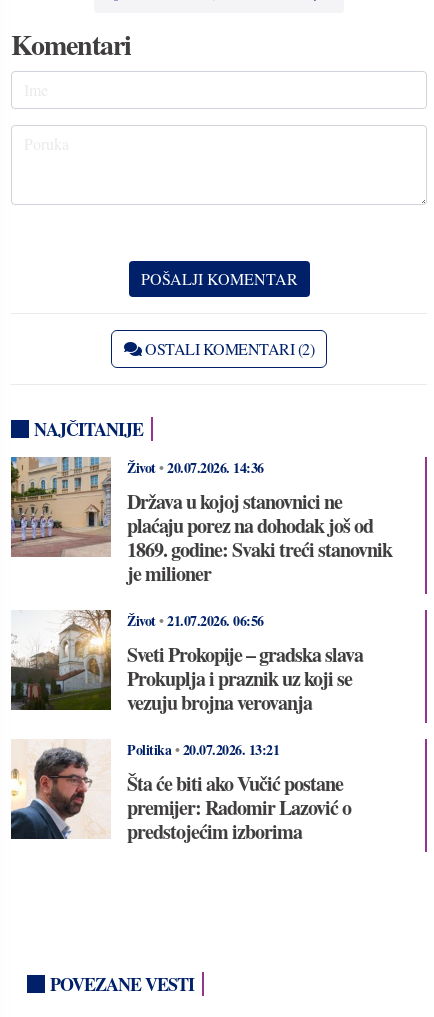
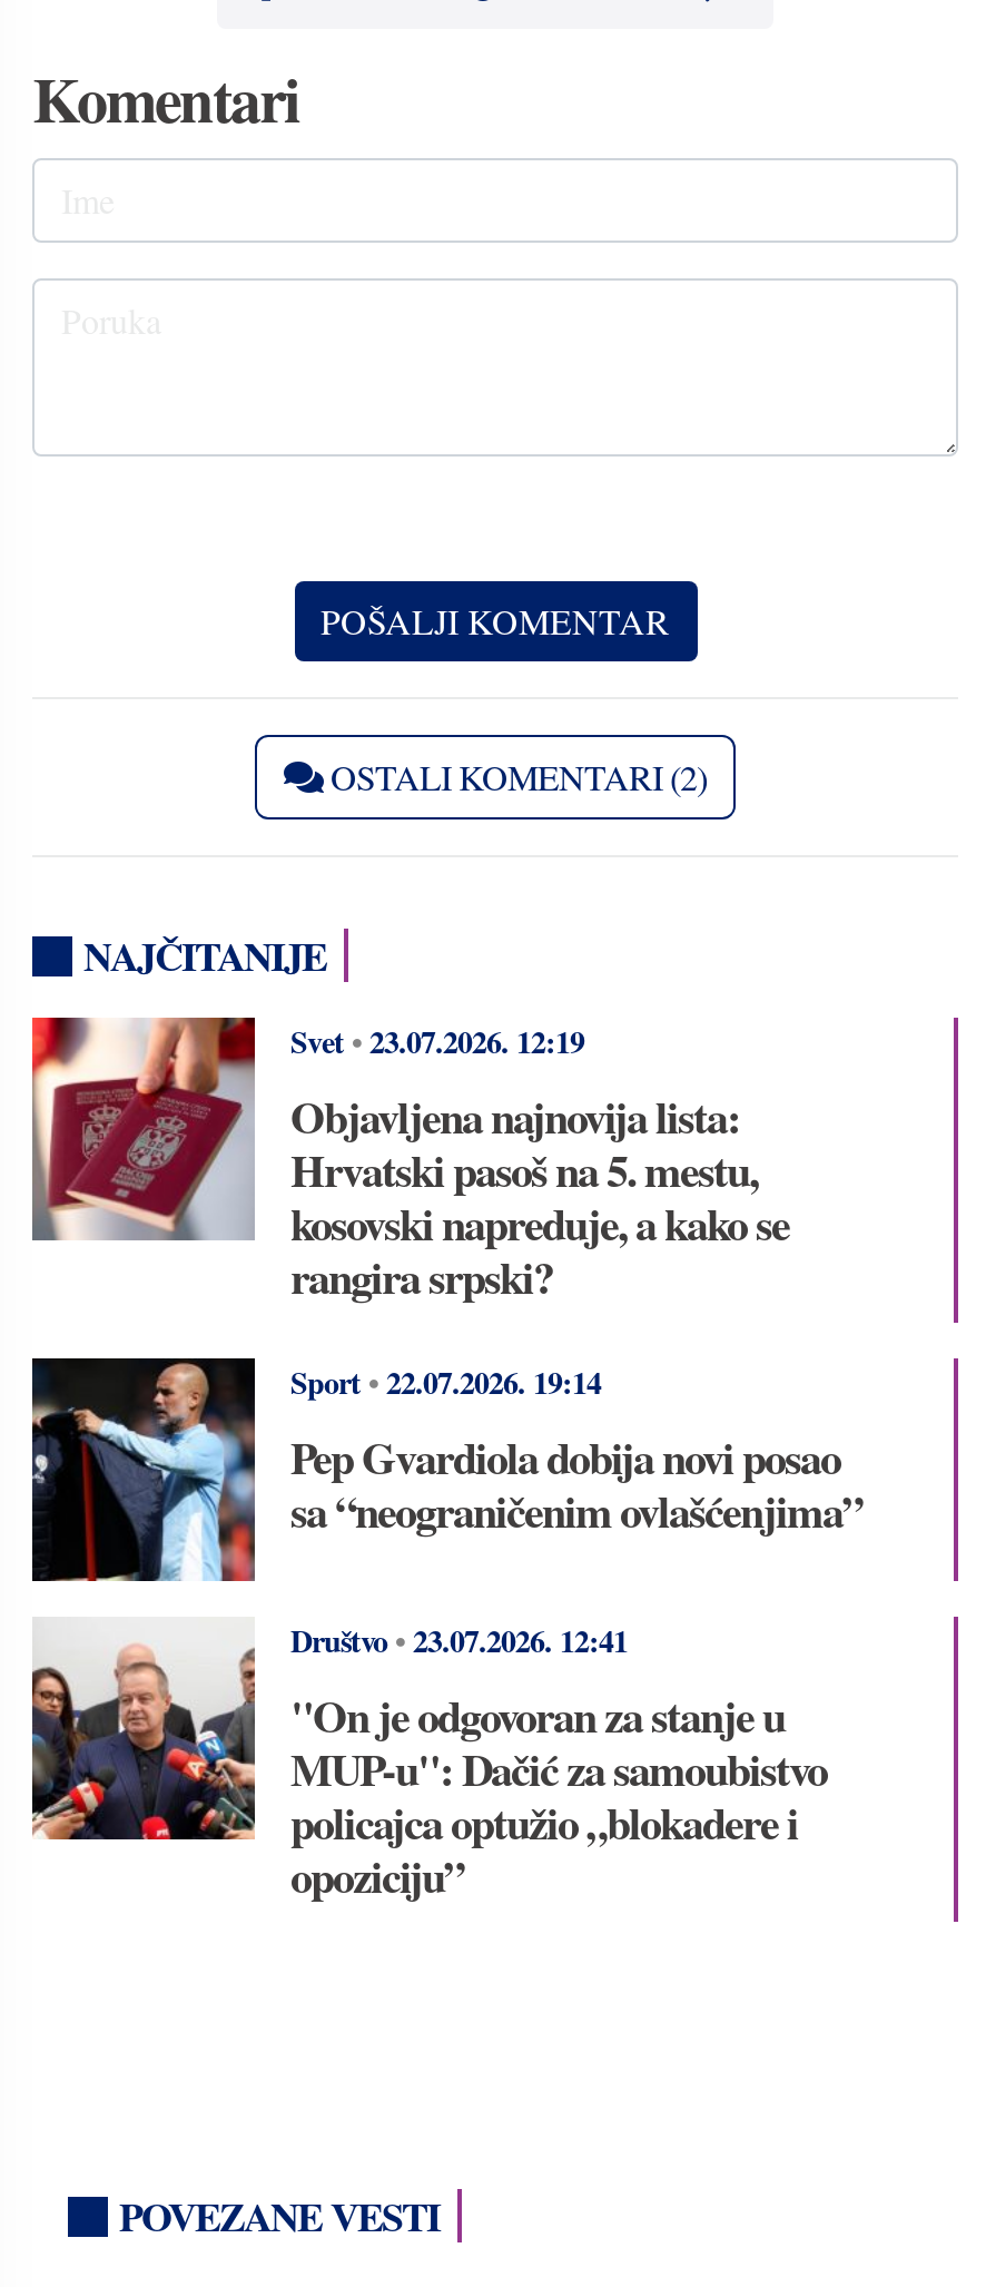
[10,456,392,588] [image] | Život •20.07.2026. 14:36 | Država u kojoj stanovnici ne | plaćaju porez na dohodak još od | 1869. godine: Svaki treći stanovnik | je milioner -> [30,1015,789,1310] [image] | Svet •23.07.2026. 12:19 | Objavljena najnovija lista: | Hrvatski pasoš na 5. mestu, | kosovski napreduje, a kako se | rangira srpski?
[10,609,363,717] [image] | Život • 21.07.2026. 06:56 | Sveti Prokopije – gradska slava | Prokuplja i praznik uz koji se | vezuju brojna verovanja -> [30,1356,862,1583] [image] | Sport •22.07.2026. 19:14 | Pep Gvardiola dobija novi posao | sa “neograničenim ovlašćenjima”
[10,736,351,846] [image] | Politika • 20.07.2026. 13:21 | Šta će biti ako Vučić postane | premijer: Radomir Lazović o | predstojećim izborima -> [30,1617,827,1909] [image] | Društvo •23.07.2026. 12:41 | "On je odgovoran za stanje u | MUP-u": Dačić za samoubistvo | policajca optužio „blokadere i | opoziciju”

